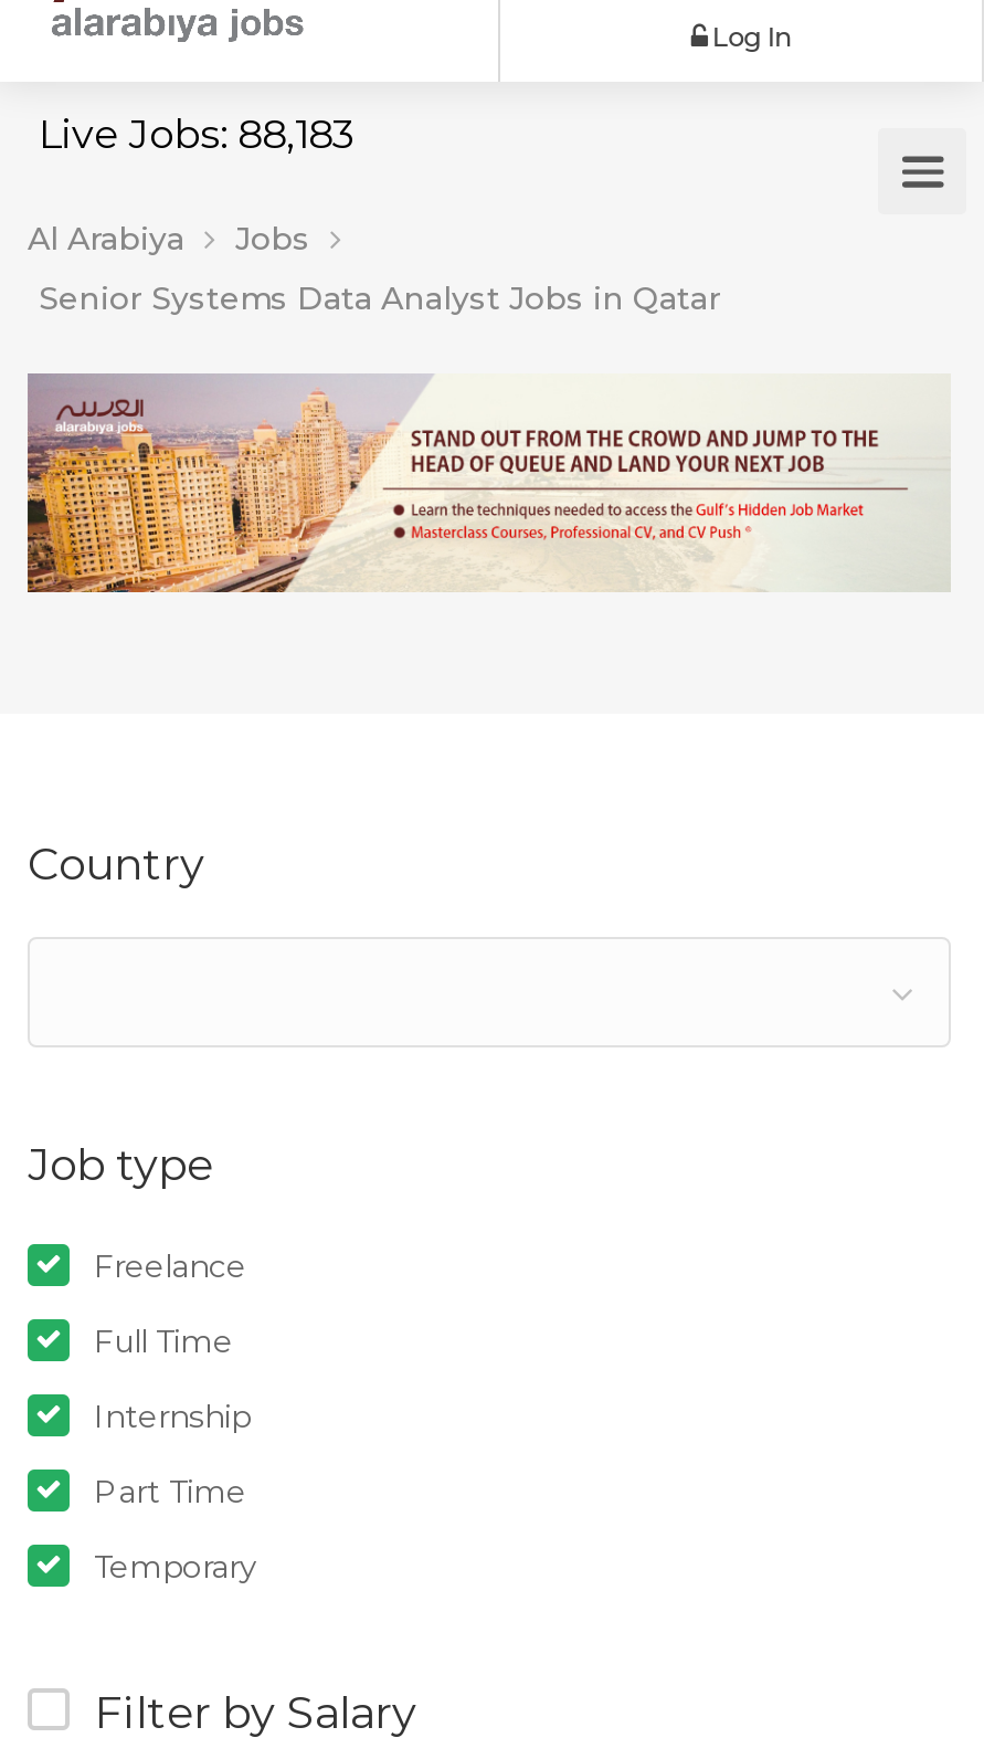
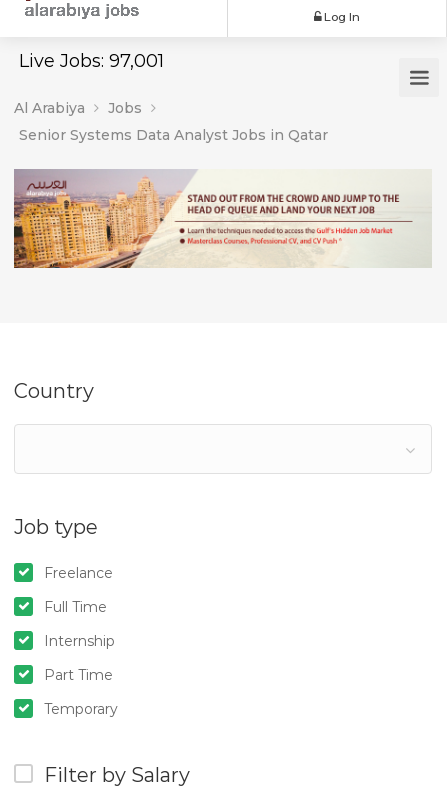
[39,110,357,159] Live Jobs: 88,183 -> [19,50,164,72] Live Jobs: 97,001

